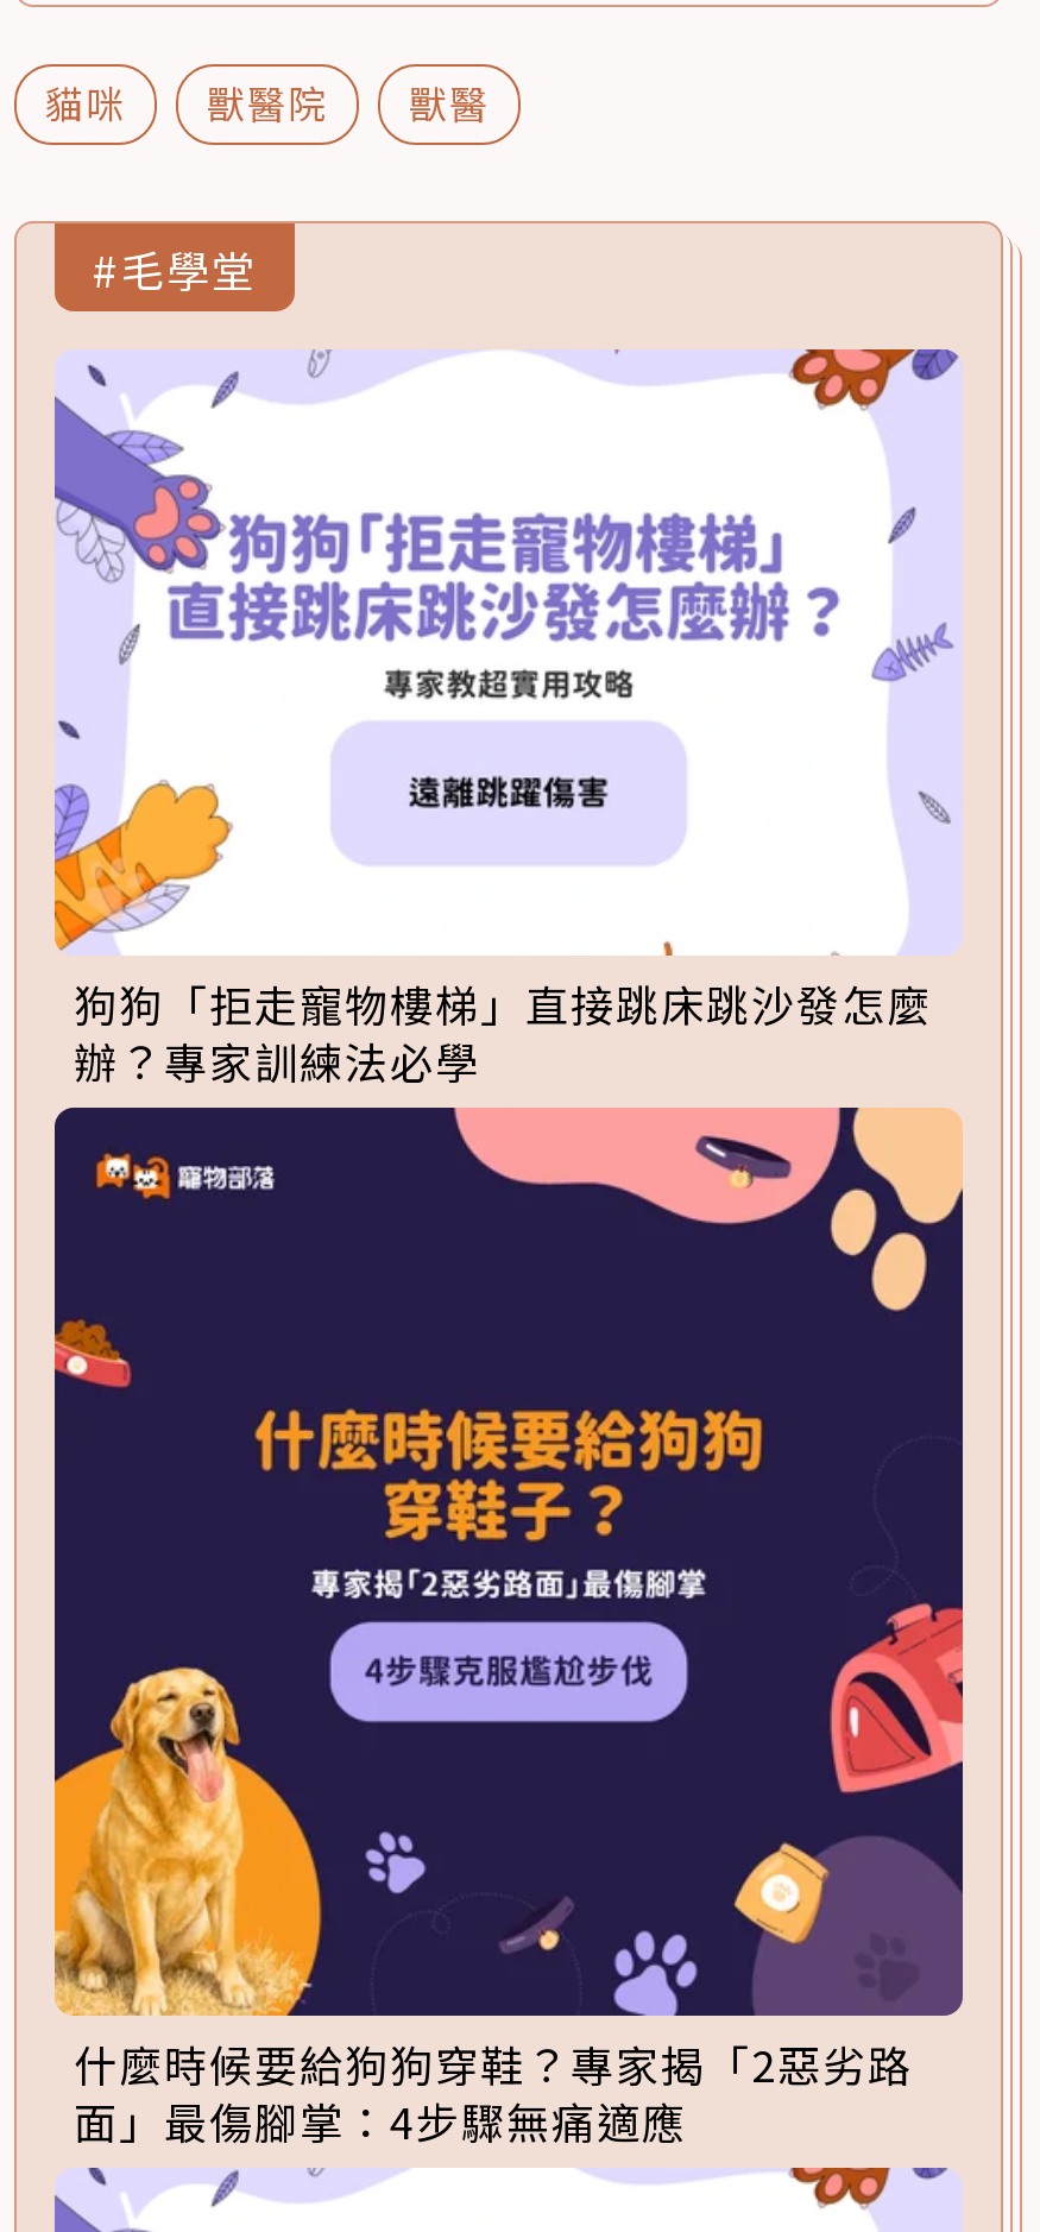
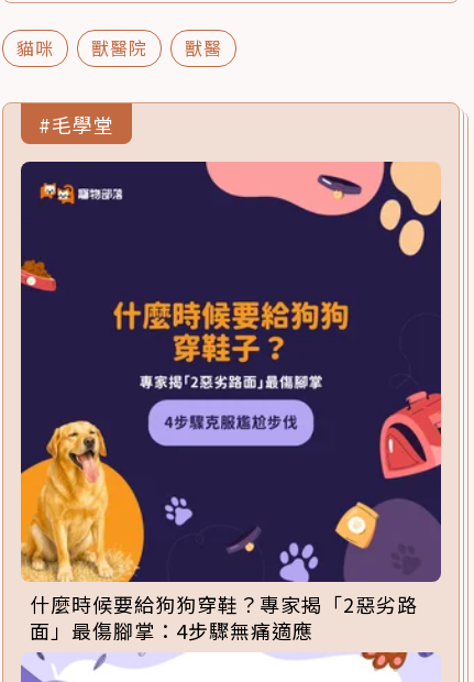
[52,347,960,744] [image] -> none
[52,763,963,1090] [image] | 狗狗「拒走寵物樓梯」直接跳床跳沙發怎麼 | 辦？專家訓練法必學 -> none

